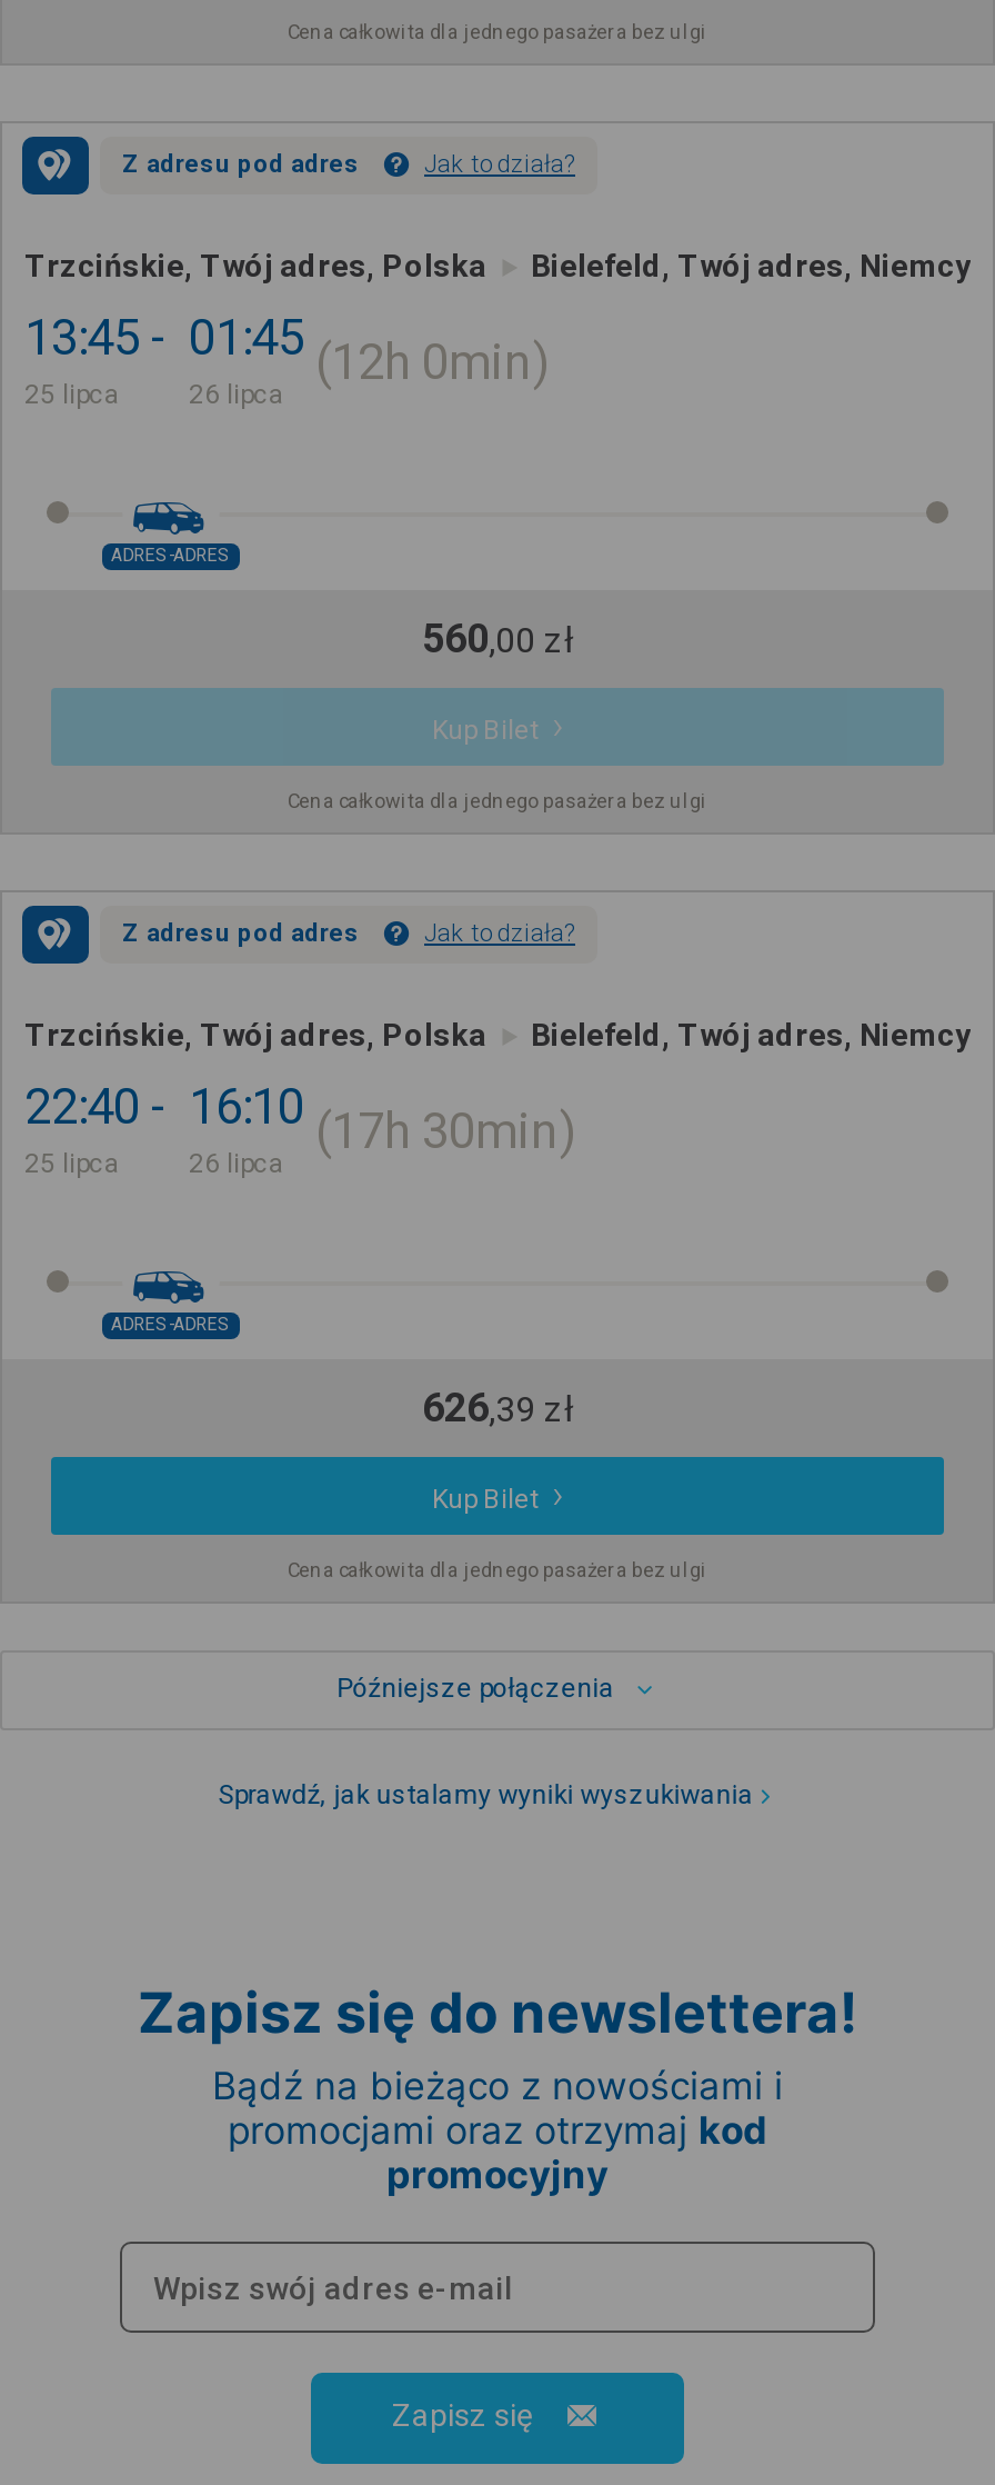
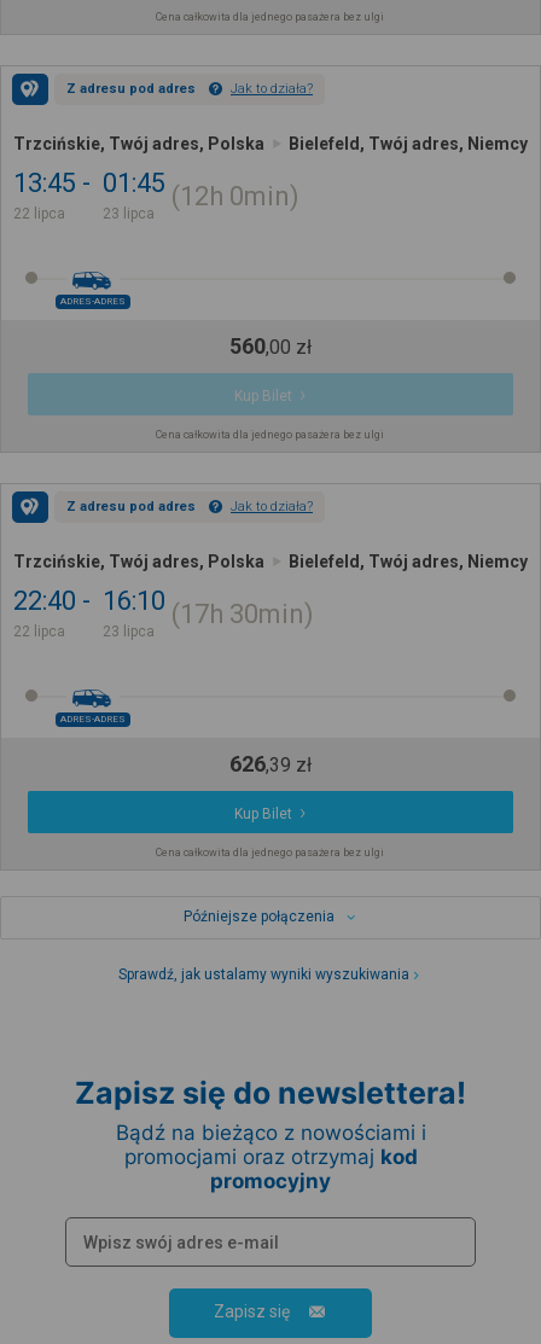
[24,379,120,410] 25 lipca -> [13,205,65,222] 22 lipca
[189,379,284,410] 26 lipca -> [103,205,155,222] 23 lipca
[24,1148,120,1179] 25 lipca -> [13,623,65,640] 22 lipca
[189,1148,284,1179] 26 lipca -> [103,623,155,640] 23 lipca

